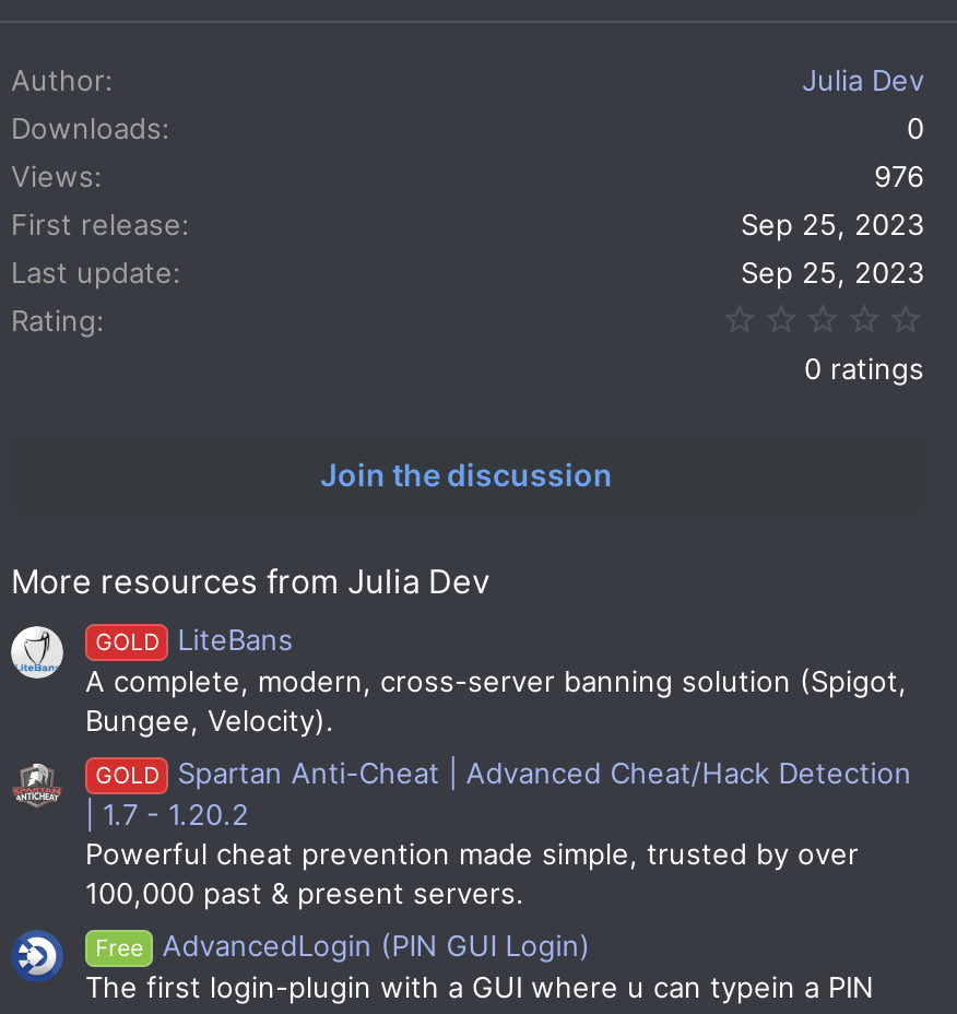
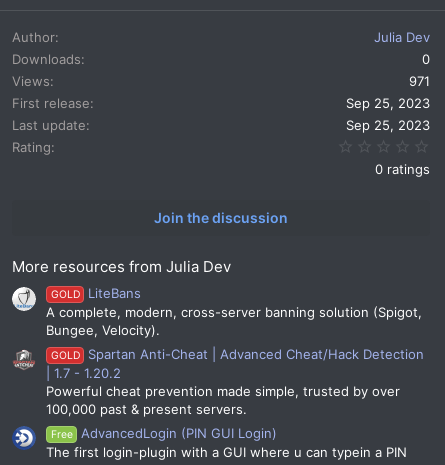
[874,158,924,193] 976 -> [409,73,430,89] 971

